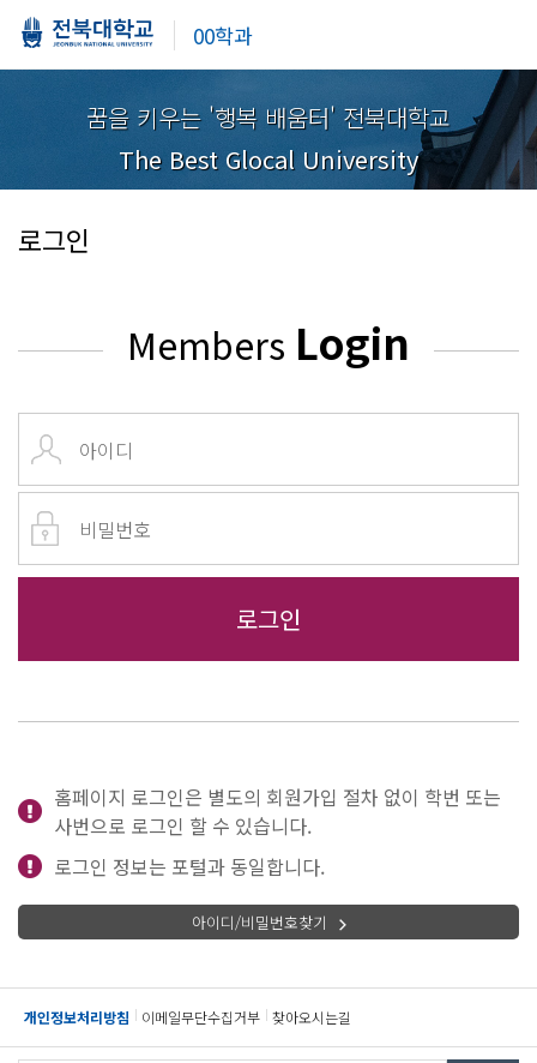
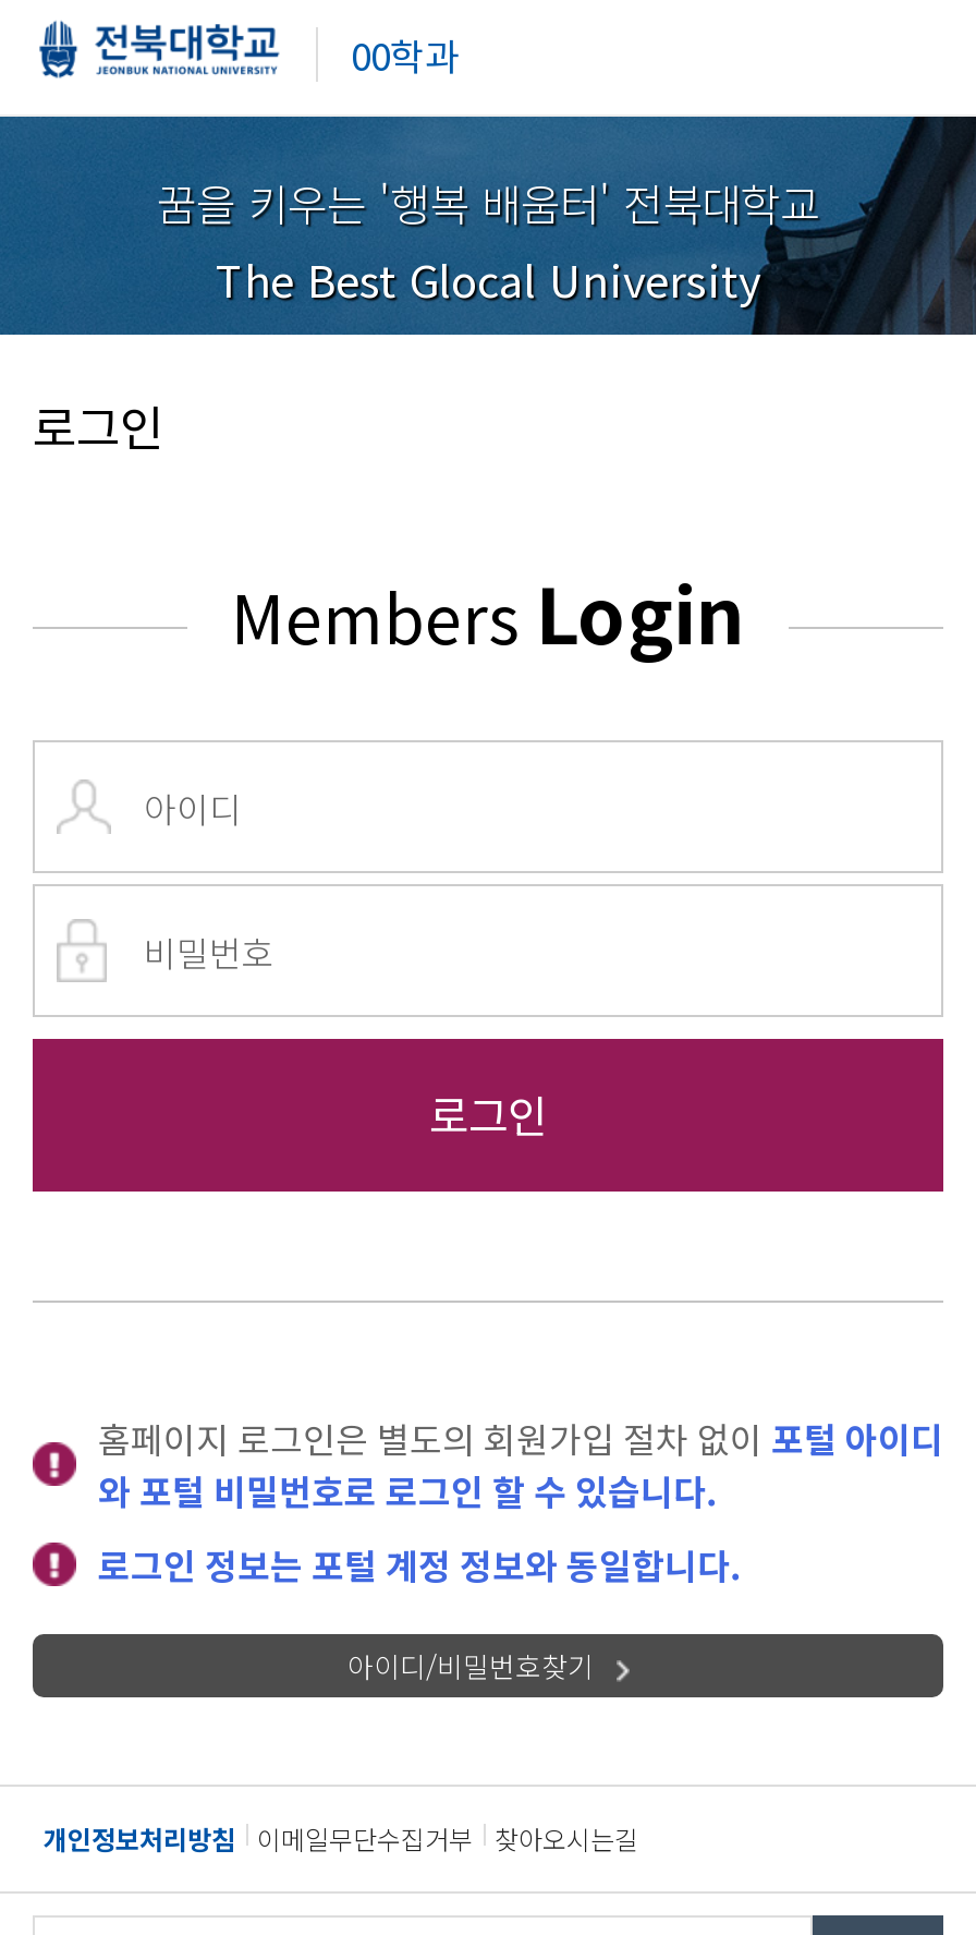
[54,783,501,881] 홈페이지 로그인은 별도의 회원가입 절차 없이 학번 또는 | 사번으로 로그인 할 수 있습니다. | 로그인 정보는 포털과 동일합니다. -> [98,1413,943,1591] 홈페이지 로그인은 별도의 회원가입 절차 없이 포털 아이디 | 와 포털 비밀번호로 로그인 할 수 있습니다. | 로그인 정보는 포털 계정 정보와 동일합니다.

